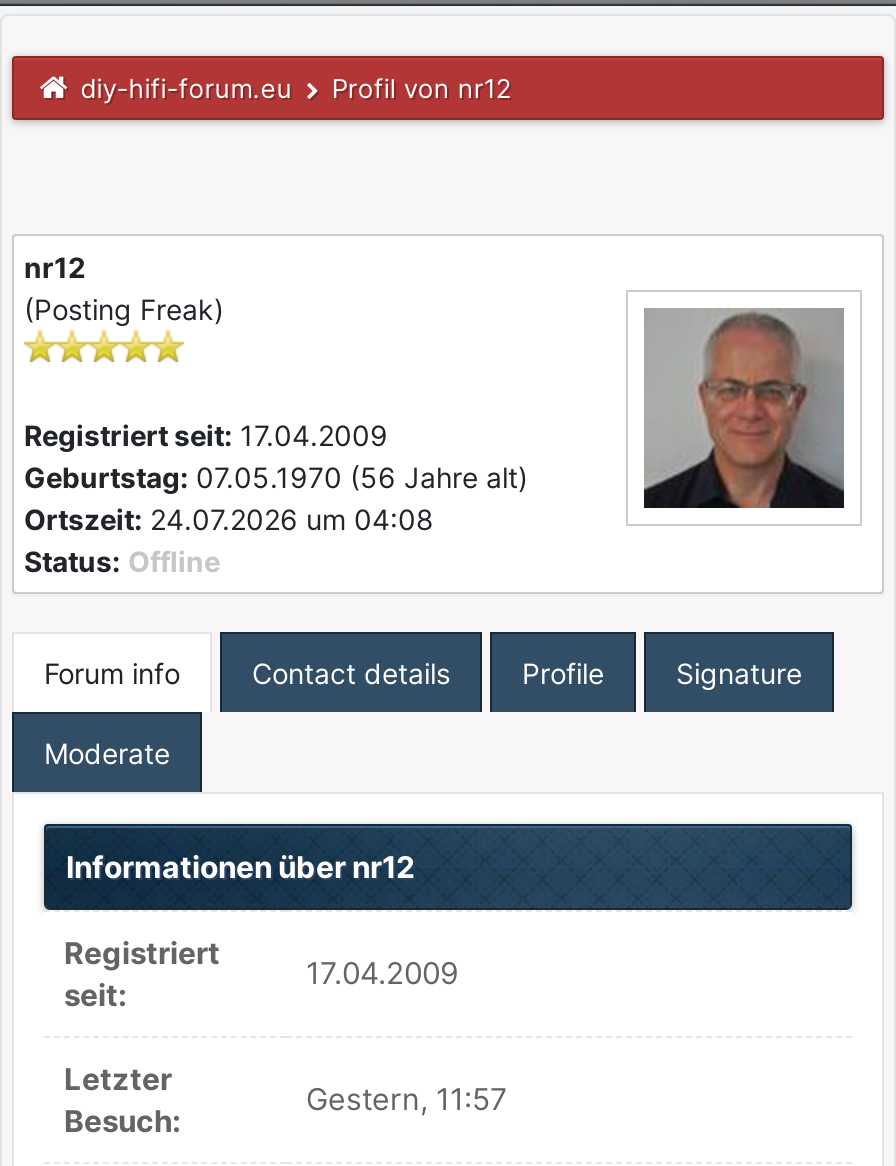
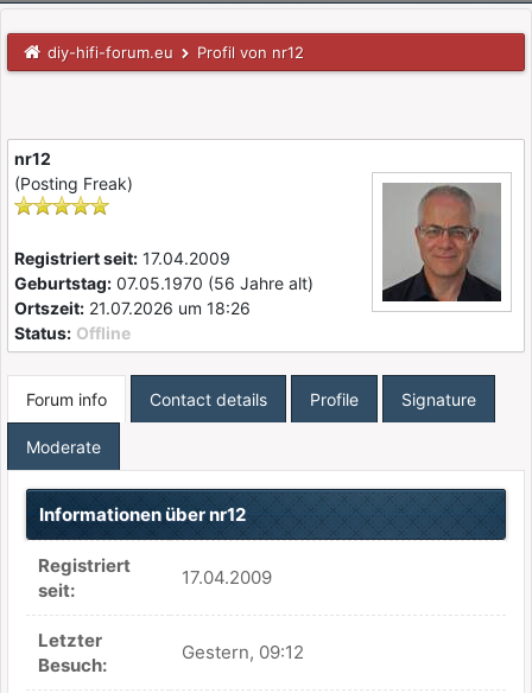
[24,502,434,536] Ortszeit: 24.07.2026 um 04:08 -> [14,298,251,318] Ortszeit: 21.07.2026 um 18:26
[306,1080,508,1118] Gestern, 11:57 -> [182,641,304,663] Gestern, 09:12

